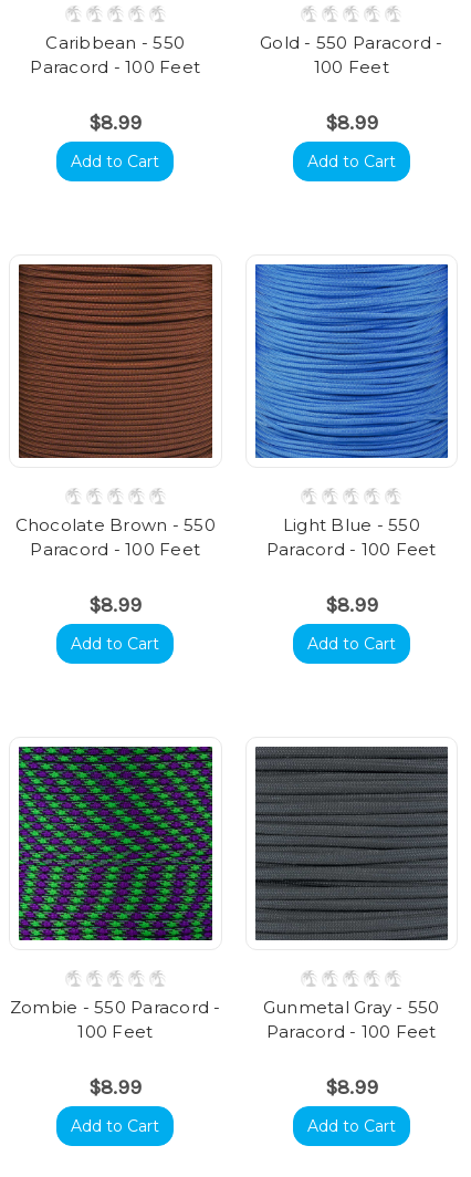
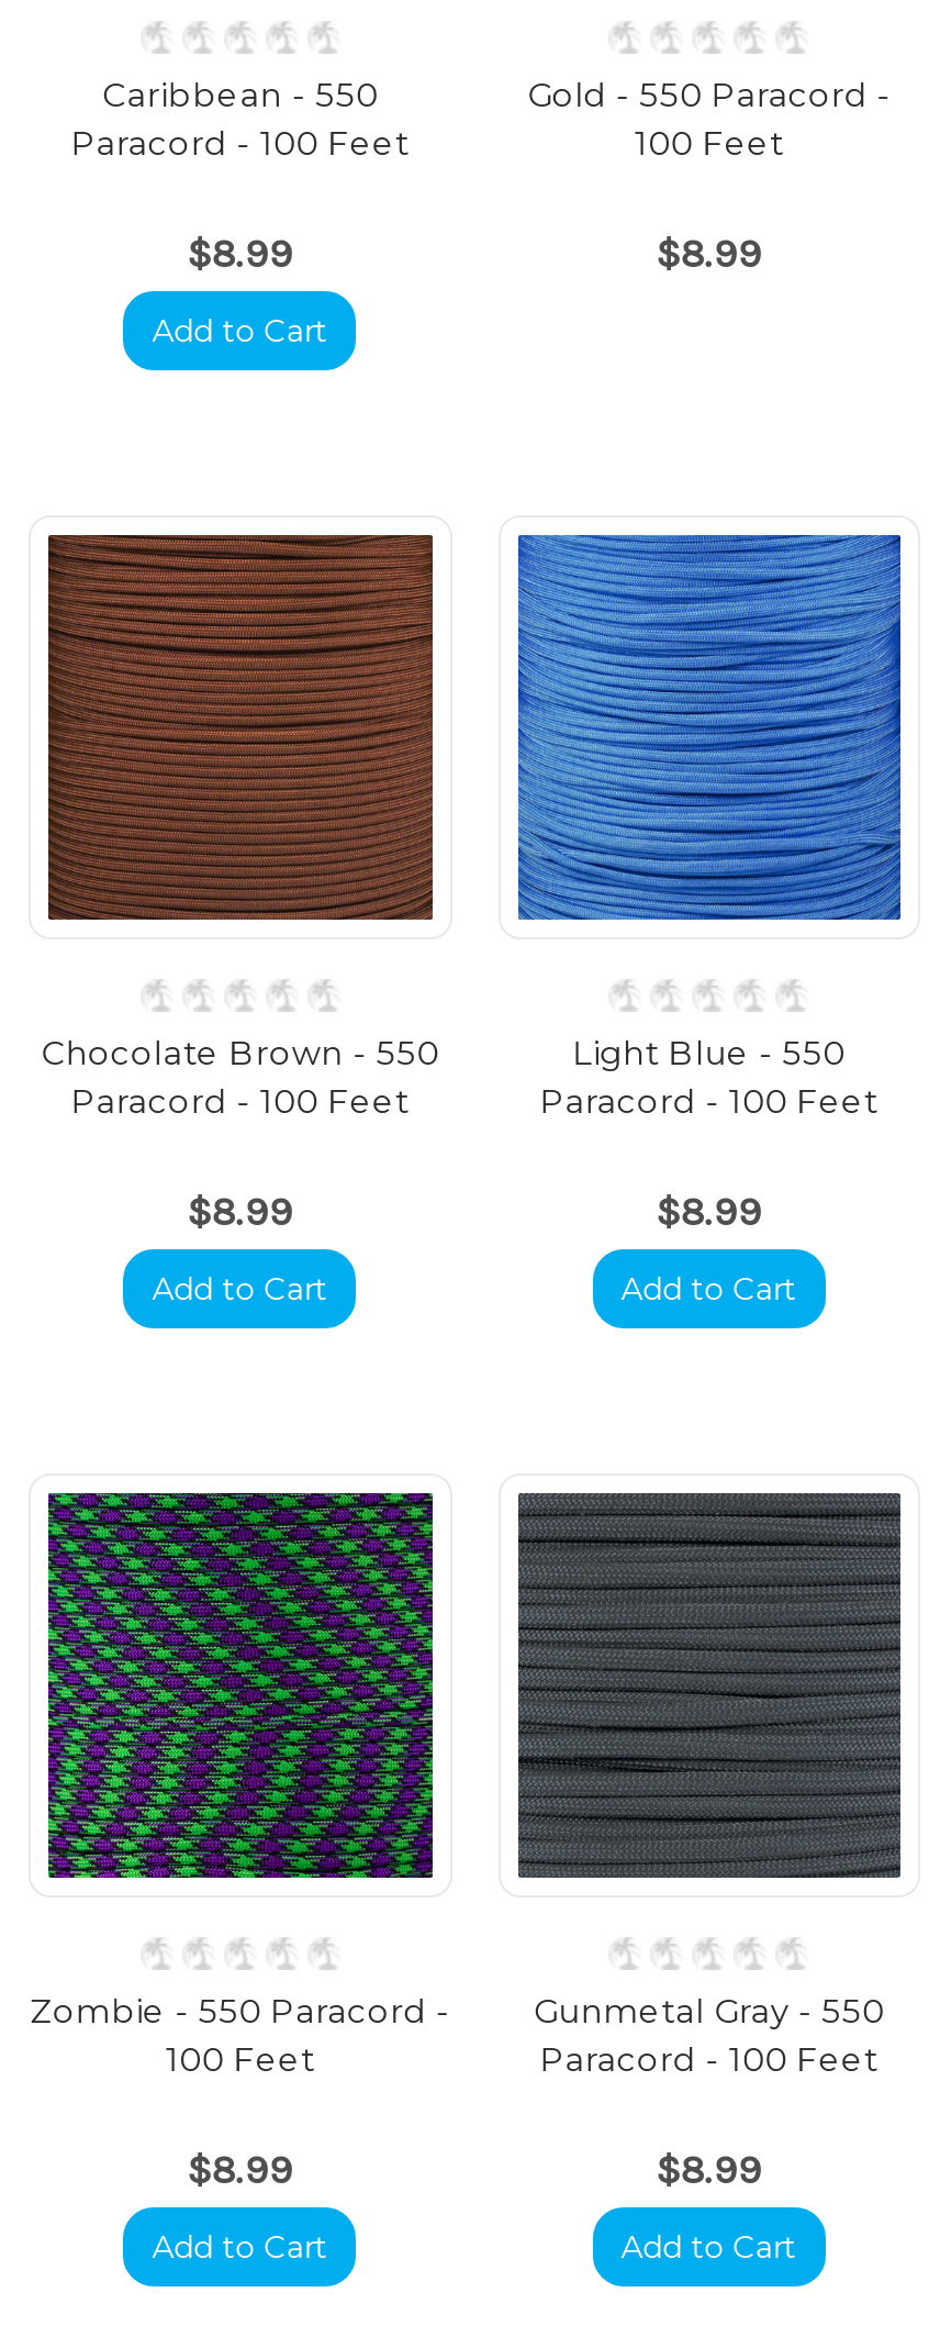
[307,151,396,171] Add to Cart -> none

